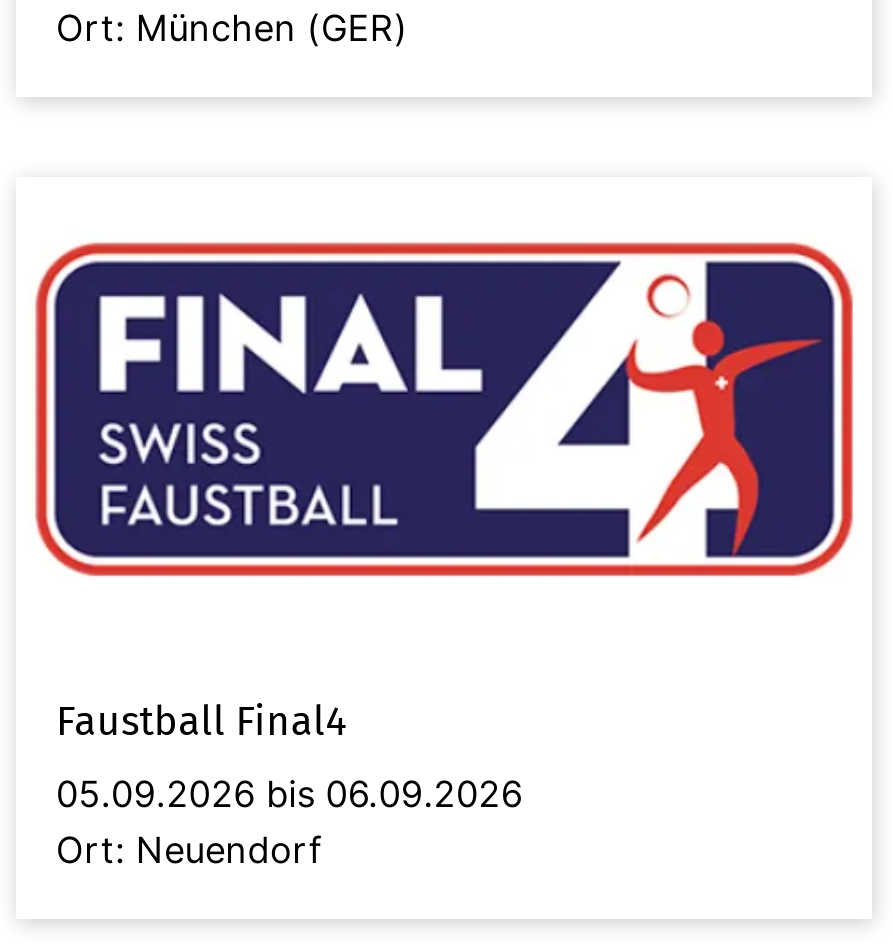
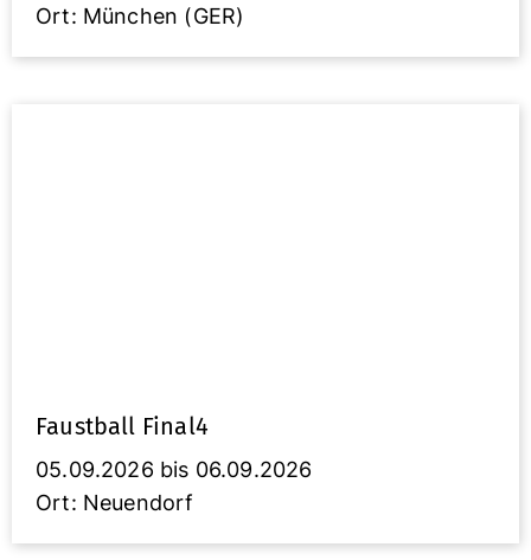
[34,240,854,578] [image] -> none

